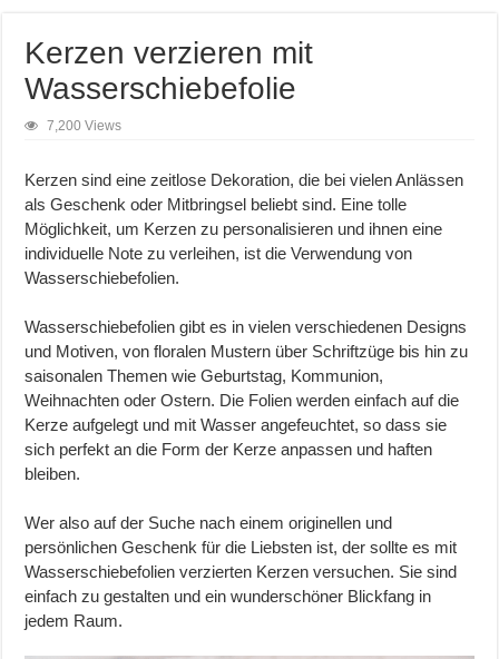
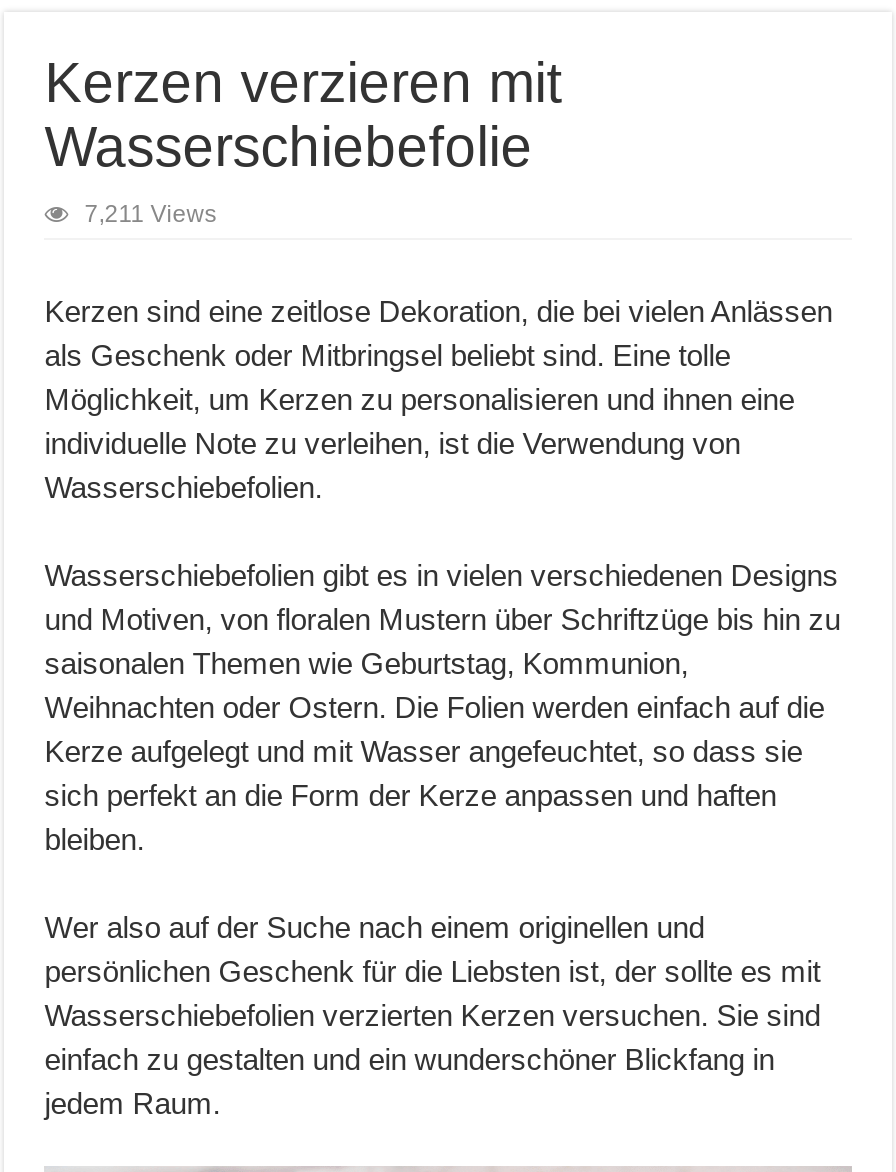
[47,118,122,134] 7,200 Views -> [84,200,216,228] 7,211 Views

